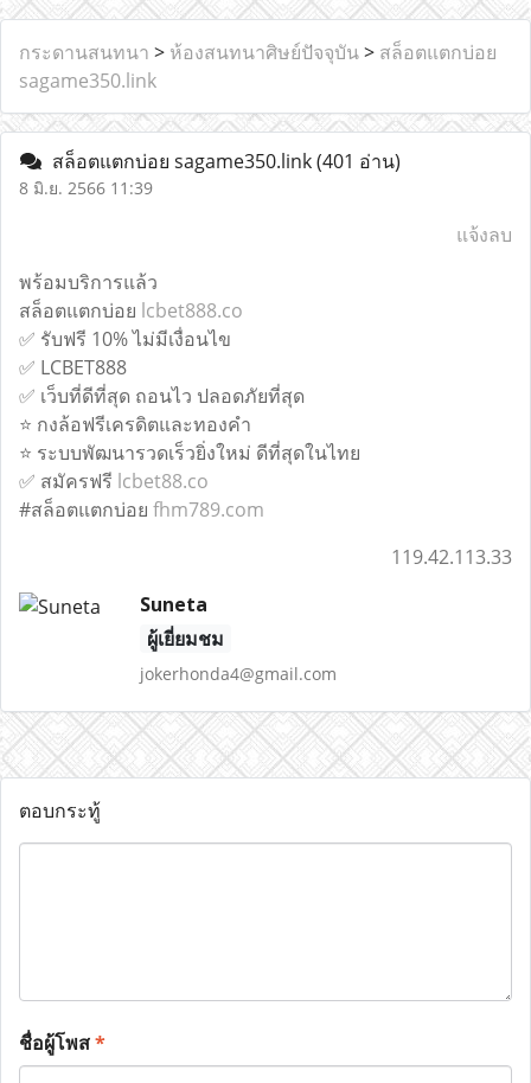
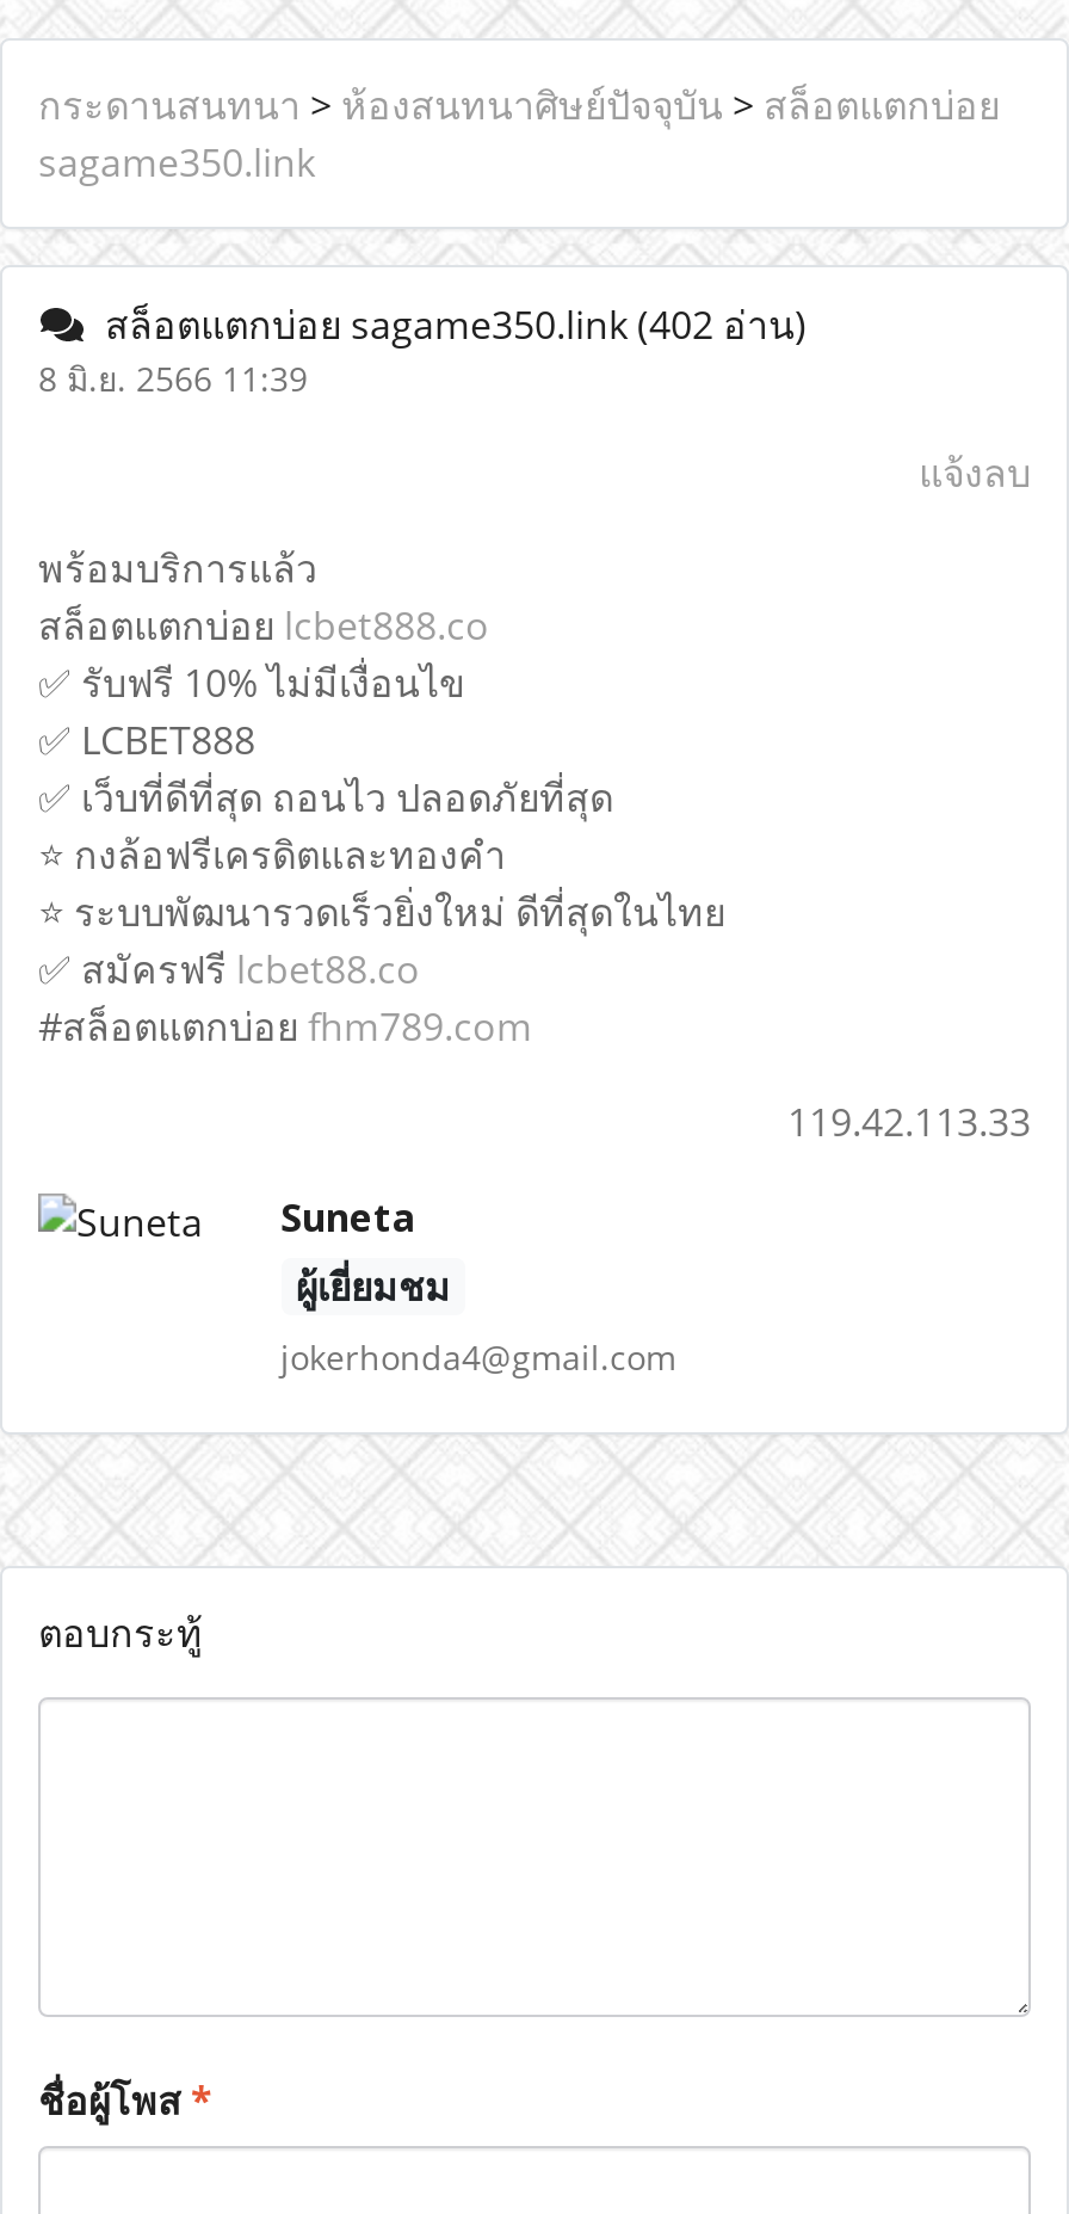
[43,148,401,174] สล็อตแตกบ่อย sagame350.link (401 อ่าน) -> [86,298,807,351] สล็อตแตกบ่อย sagame350.link (402 อ่าน)

